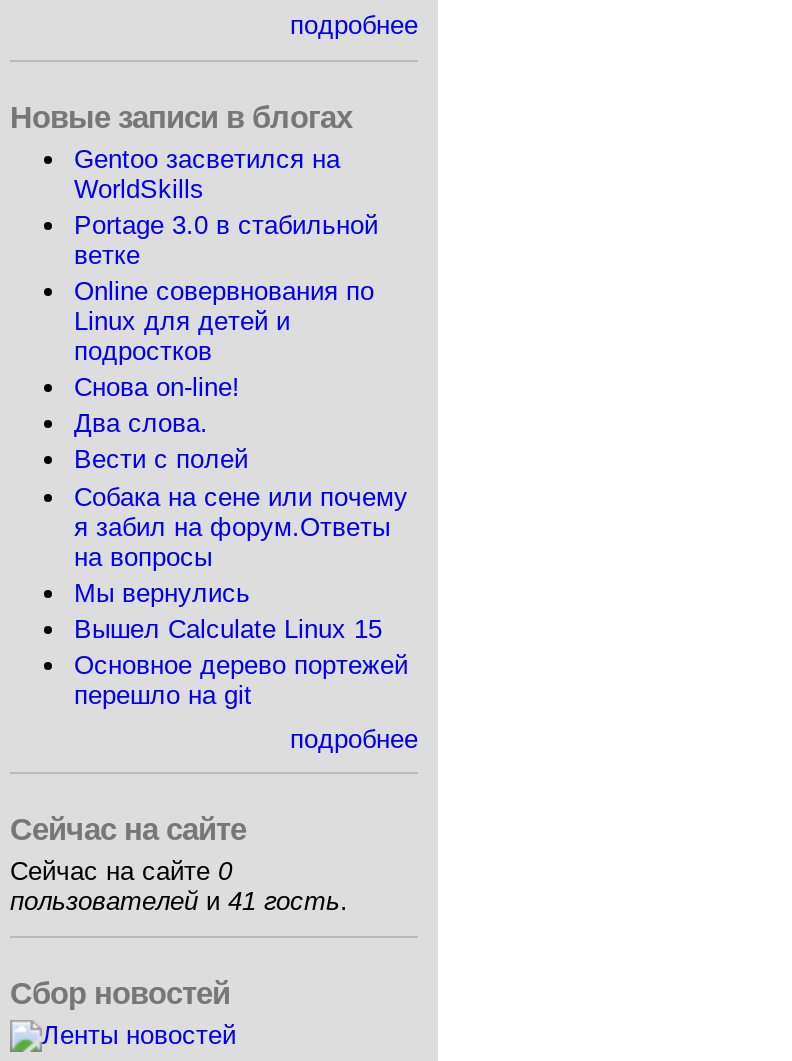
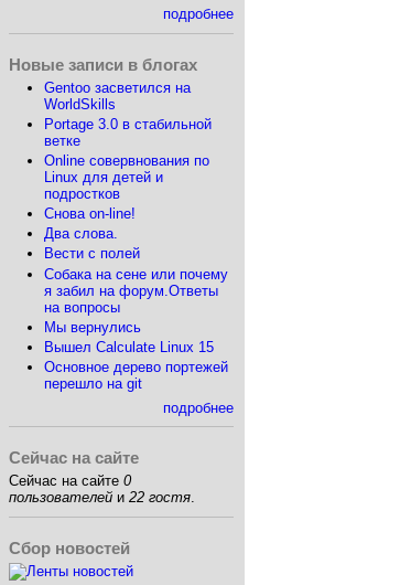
[10,886,348,916] пользователей и 41 гость. -> [9,489,195,506] пользователей и 22 гостя.

